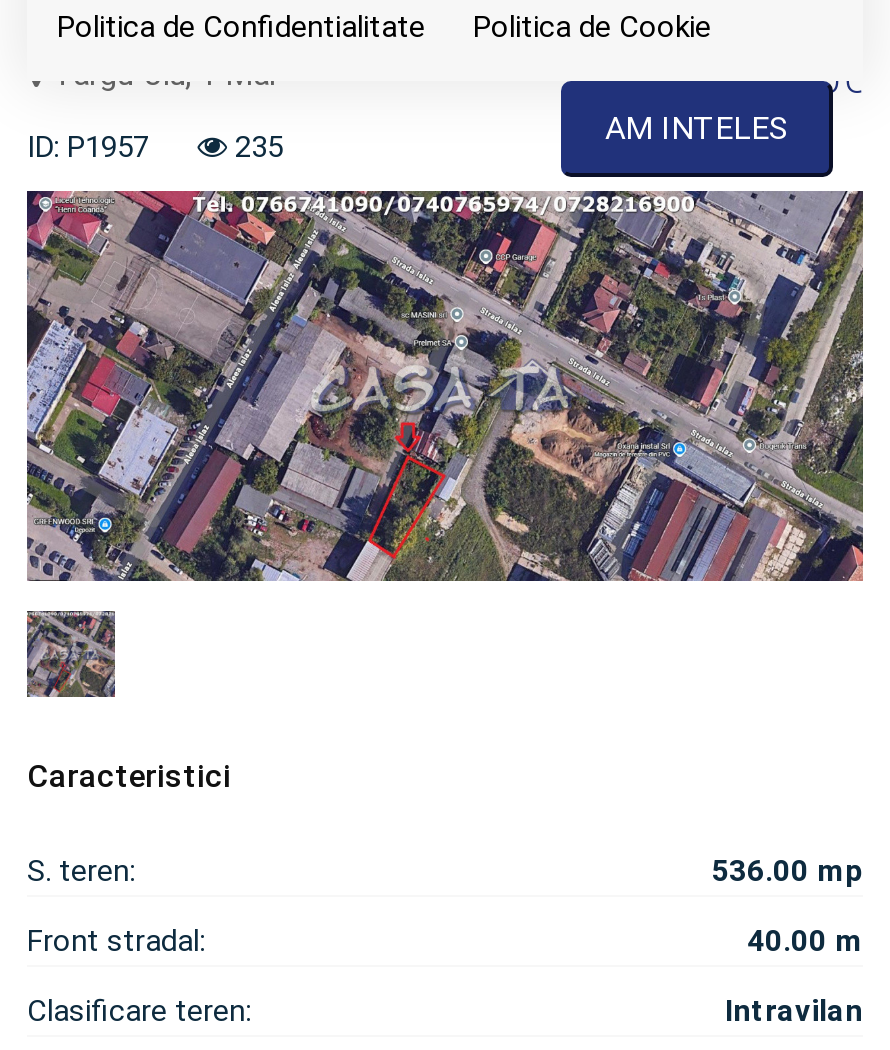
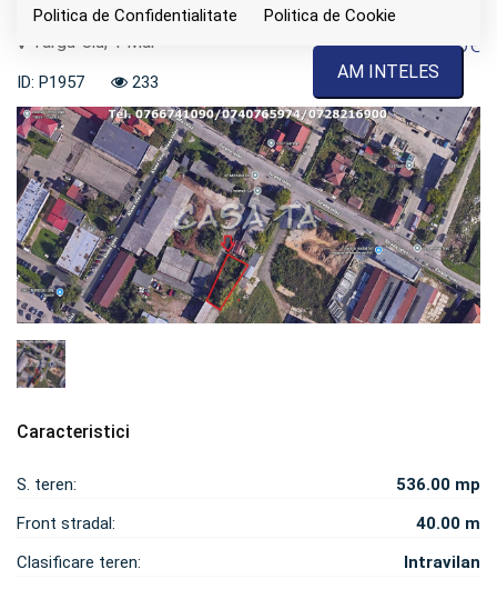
[227,129,283,165] 235 -> [128,72,159,92] 233

